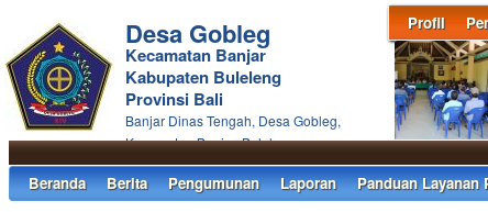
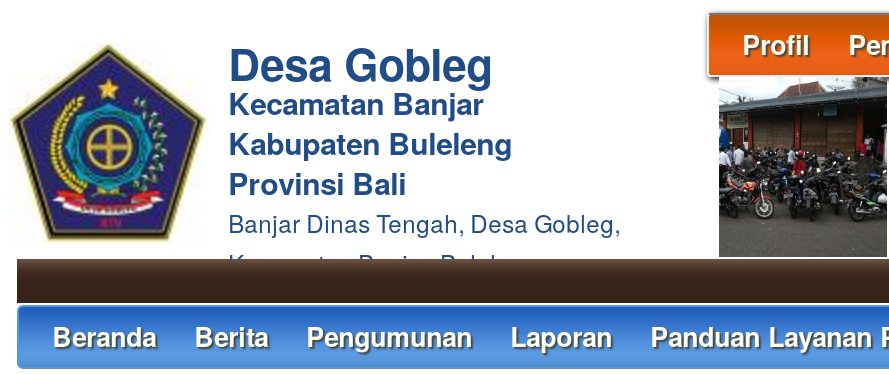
[393,40,485,141] [image] -> [717,75,883,259] [image]

